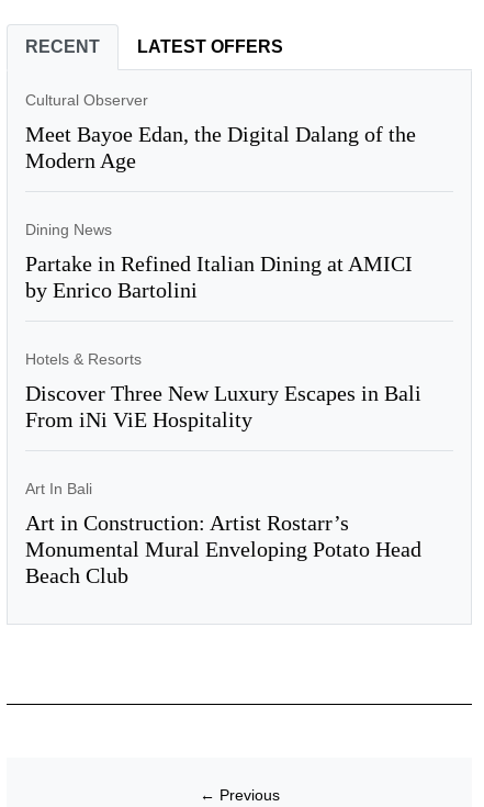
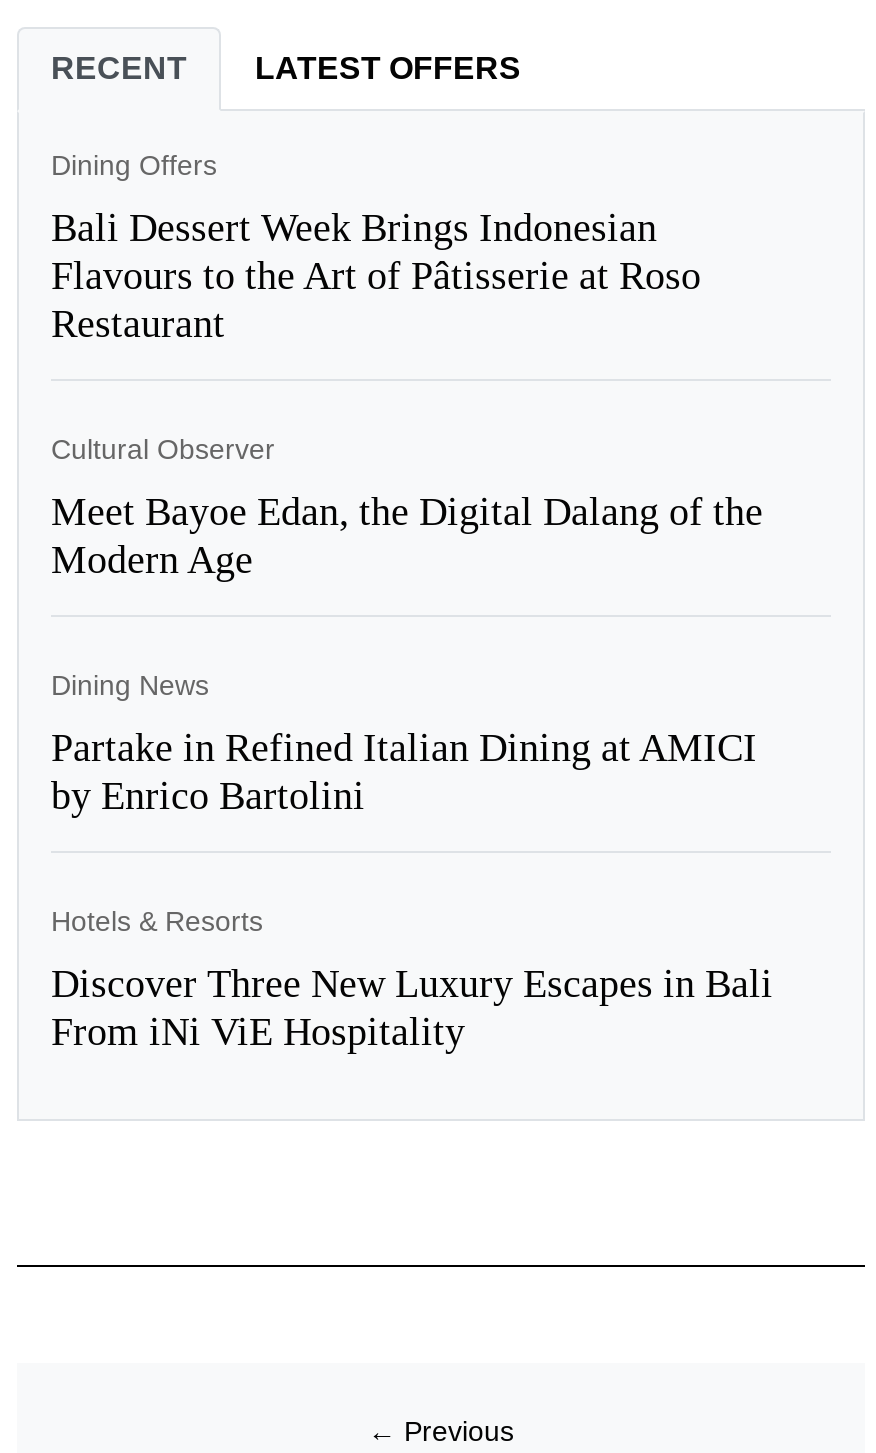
none -> [51,149,701,345] Dining Offers | Bali Dessert Week Brings Indonesian | Flavours to the Art of Pâtisserie at Roso | Restaurant
moved [25,91,421,431] -> [51,433,773,1053]: Cultural Observer | Meet Bayoe Edan, the Digital Dalang of the | Modern Age | ... | Discover Three New Luxury Escapes in Bali | From iNi ViE Hospitality
[25,480,421,587] Art In Bali | Art in Construction: Artist Rostarr’s | Monumental Mural Enveloping Potato Head | Beach Club -> none

